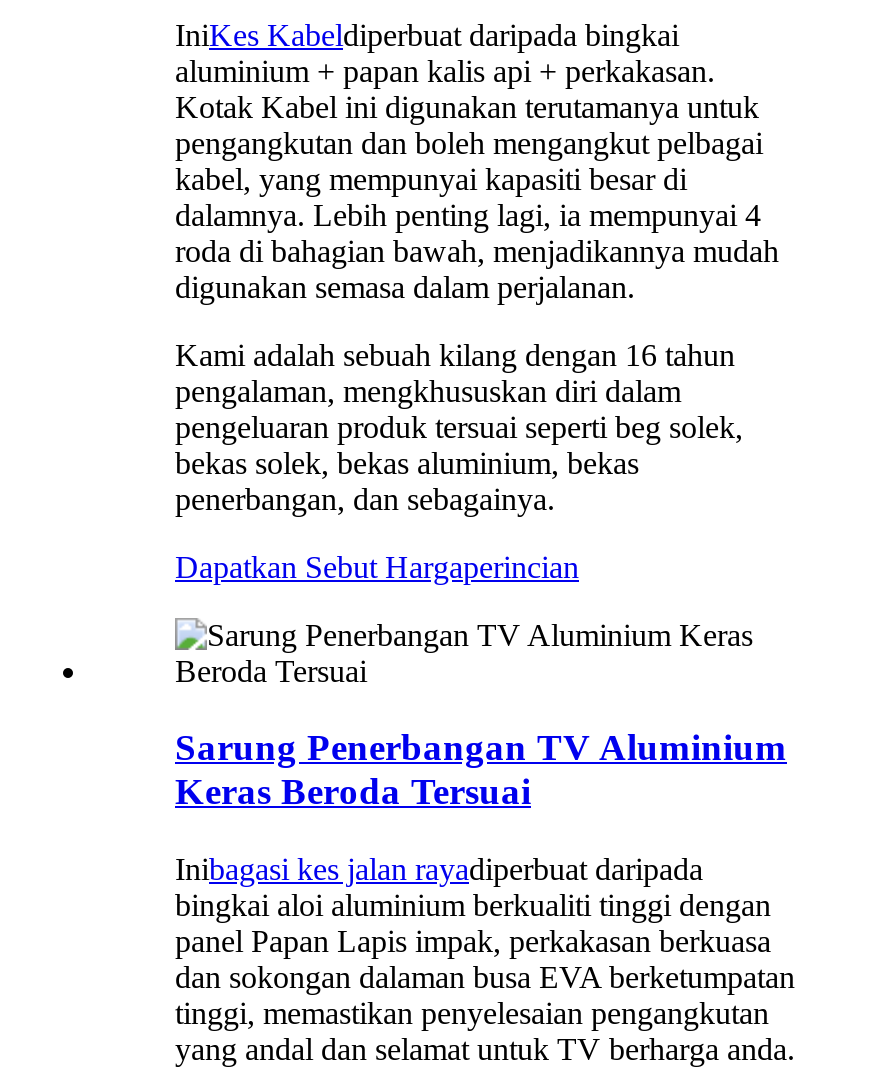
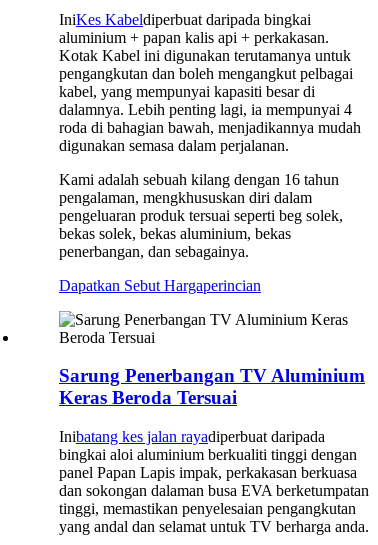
[175,852,703,886] Inibagasi kes jalan rayadiperbuat daripada -> [59,428,325,445] Inibatang kes jalan rayadiperbuat daripada

